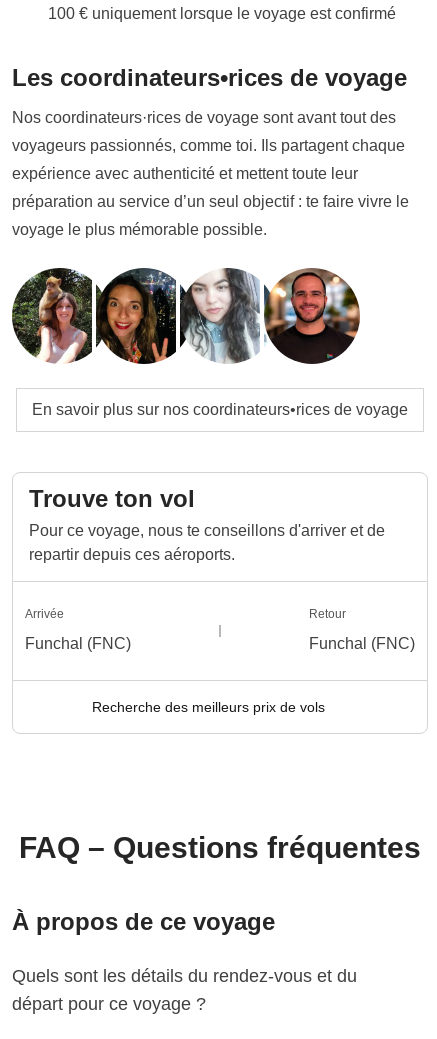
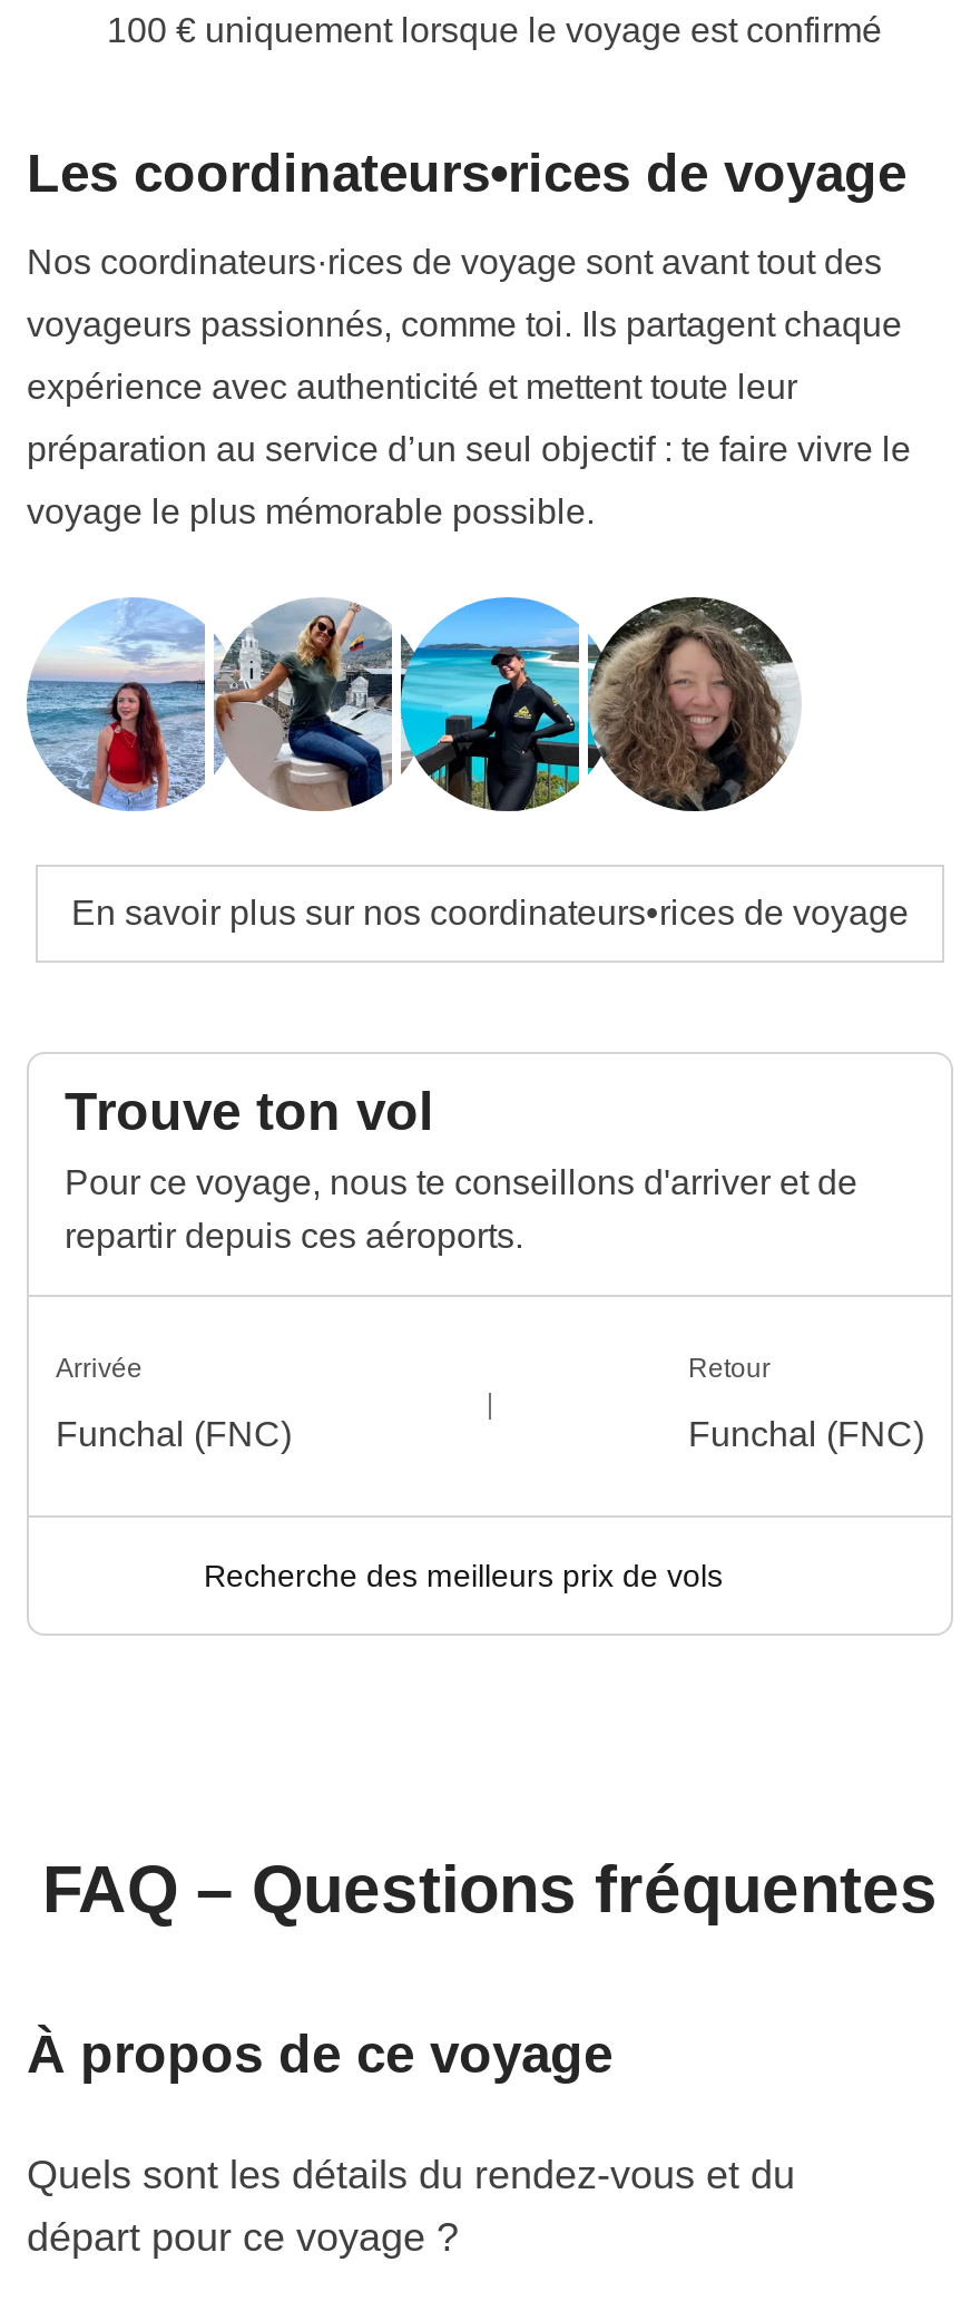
[11,267,361,364] [image] -> [24,595,802,813] [image]

